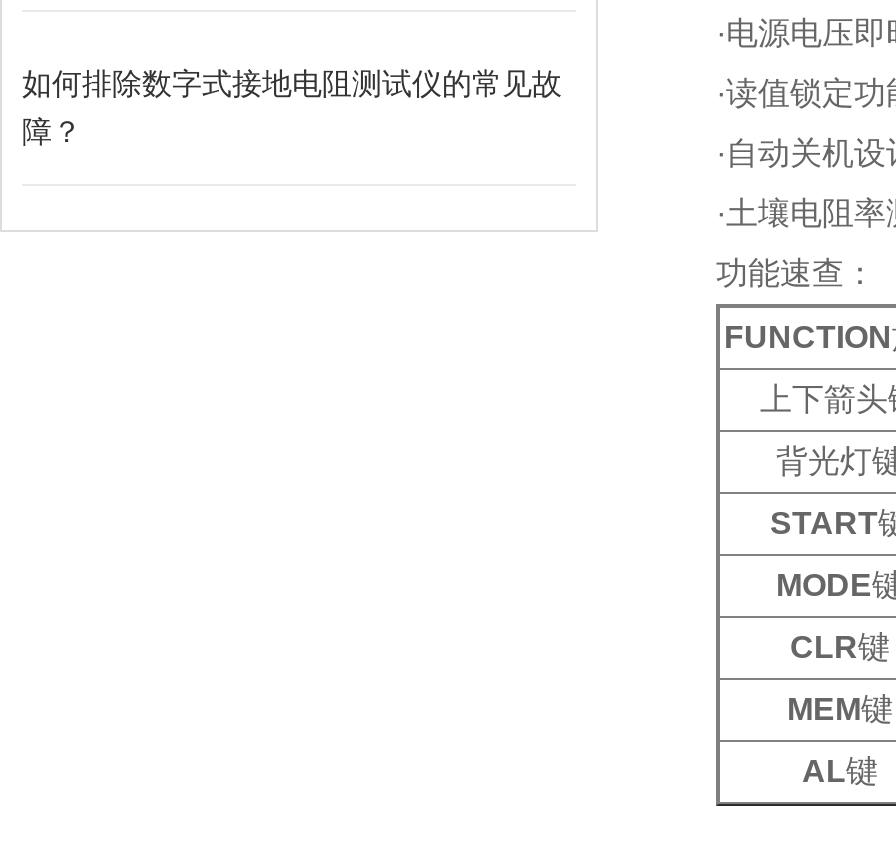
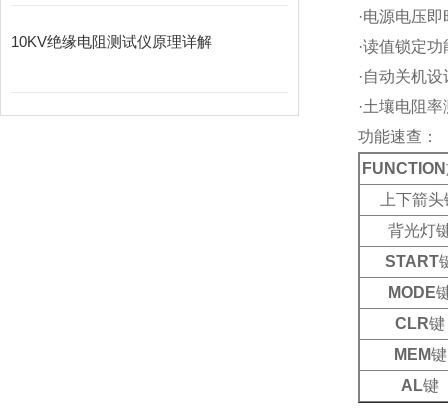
[22,66,562,148] 如何排除数字式接地电阻测试仪的常见故 | 障？ -> [11,33,212,50] 10KV绝缘电阻测试仪原理详解

